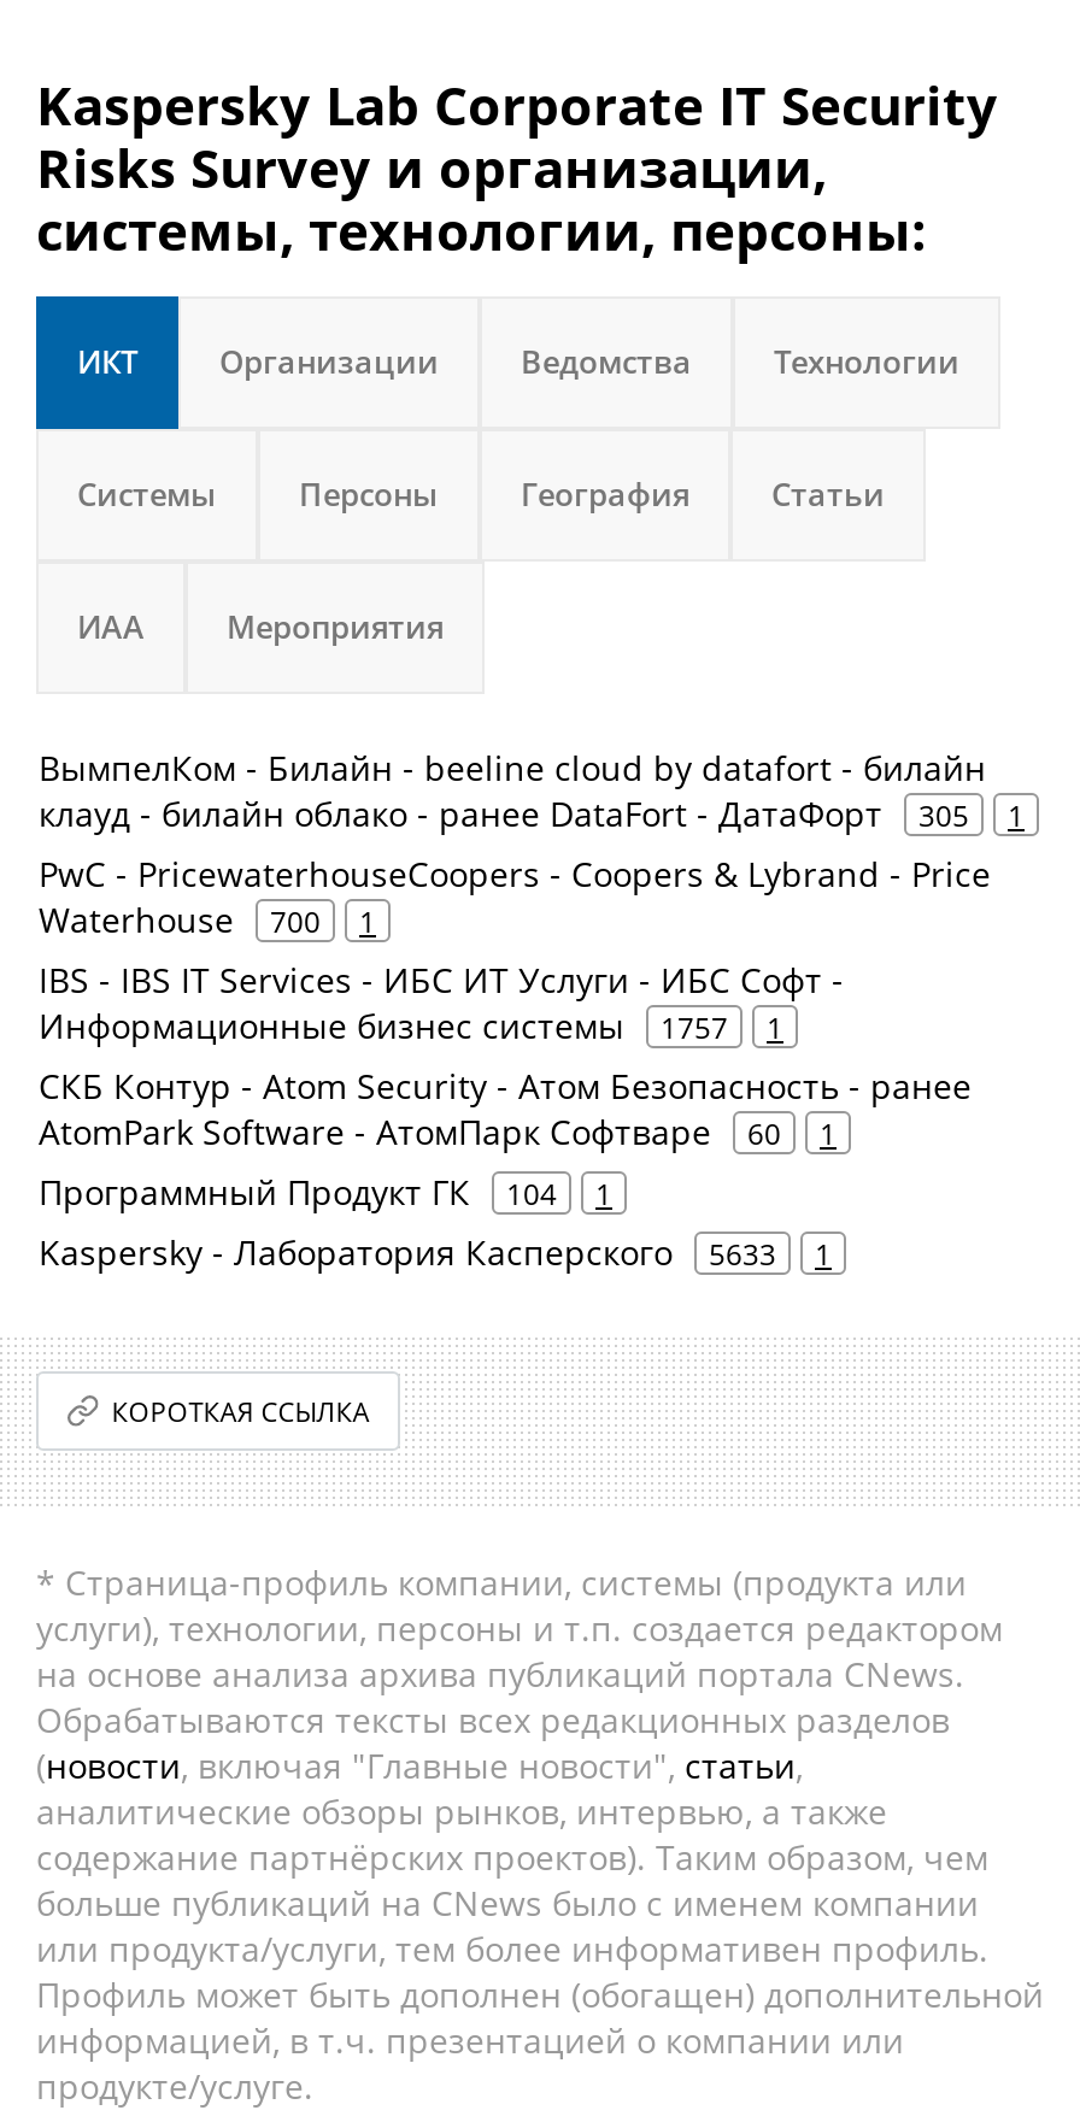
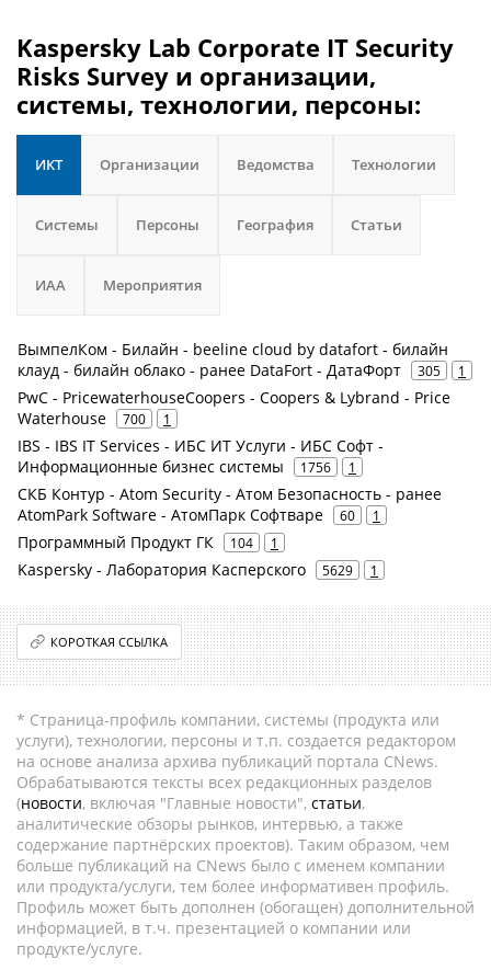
[39,1003,783,1048] Информационные бизнес системы 1757 1 -> [18,456,356,477] Информационные бизнес системы 1756 1
[39,1229,832,1275] Kaspersky - Лаборатория Касперского 5633 1 -> [18,559,378,580] Kaspersky - Лаборатория Касперского 5629 1

